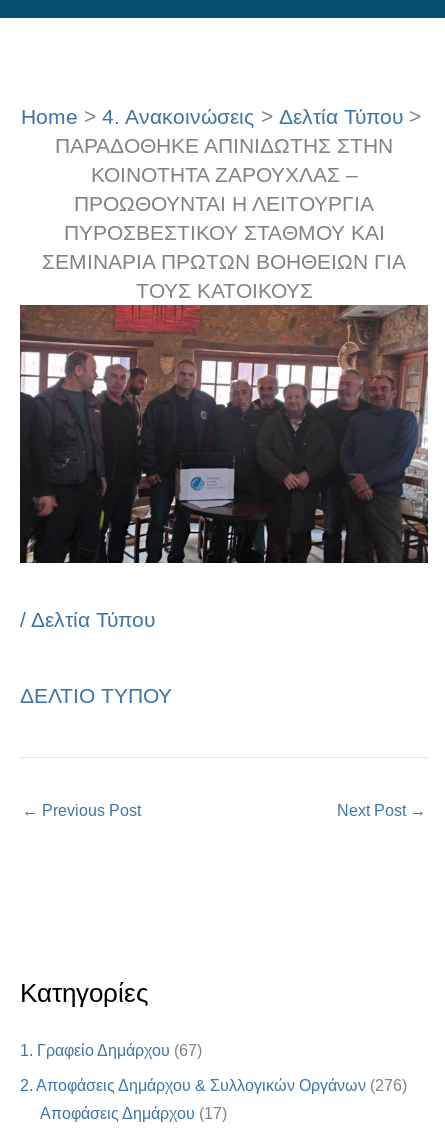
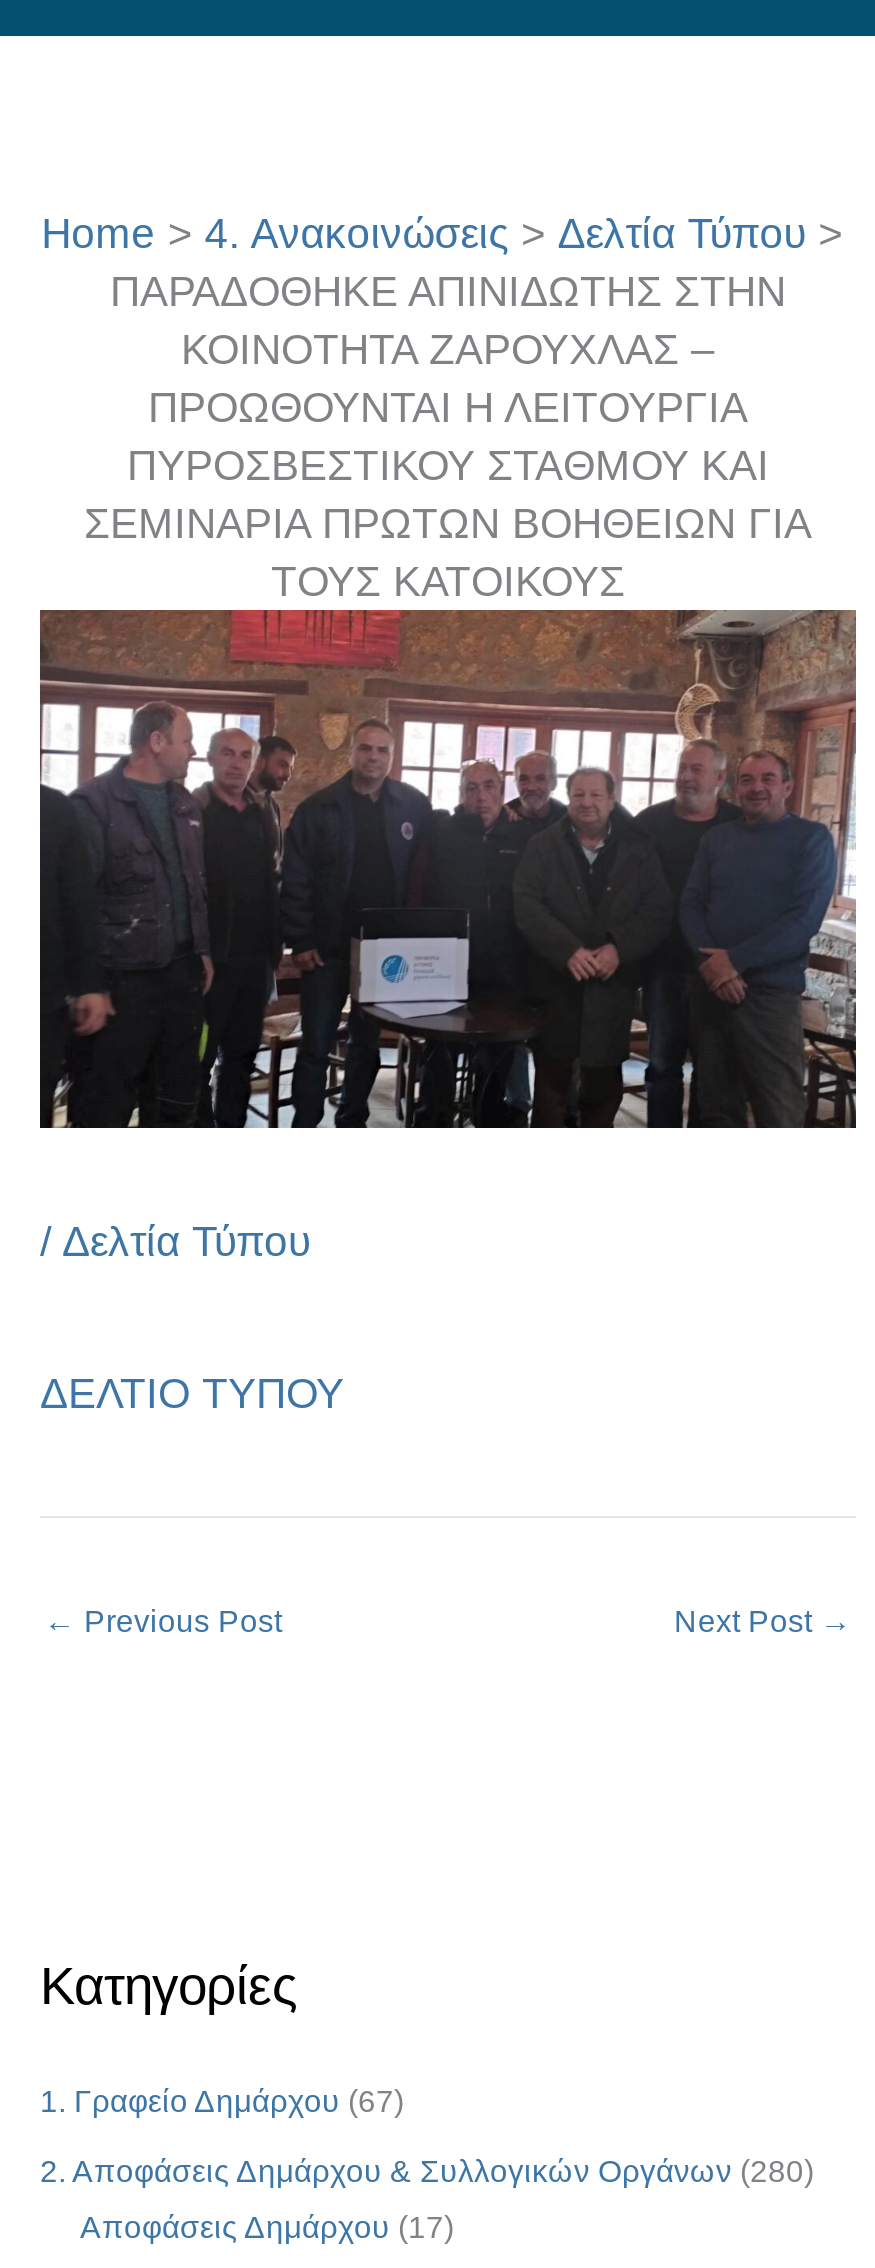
[20,1077,407,1094] 2. Αποφάσεις Δημάρχου & Συλλογικών Οργάνων (276) -> [40,2154,814,2188] 2. Αποφάσεις Δημάρχου & Συλλογικών Οργάνων (280)

